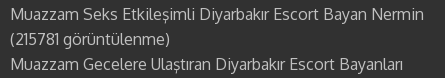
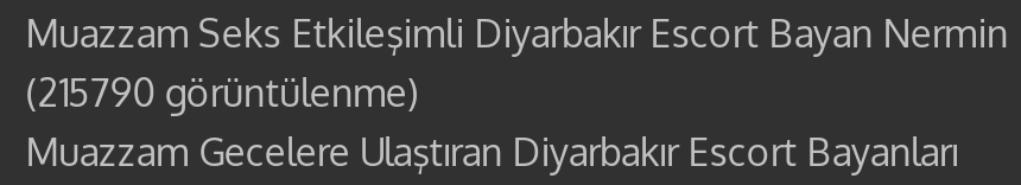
[10,29,170,49] (215781 görüntülenme) -> [25,68,419,116] (215790 görüntülenme)

